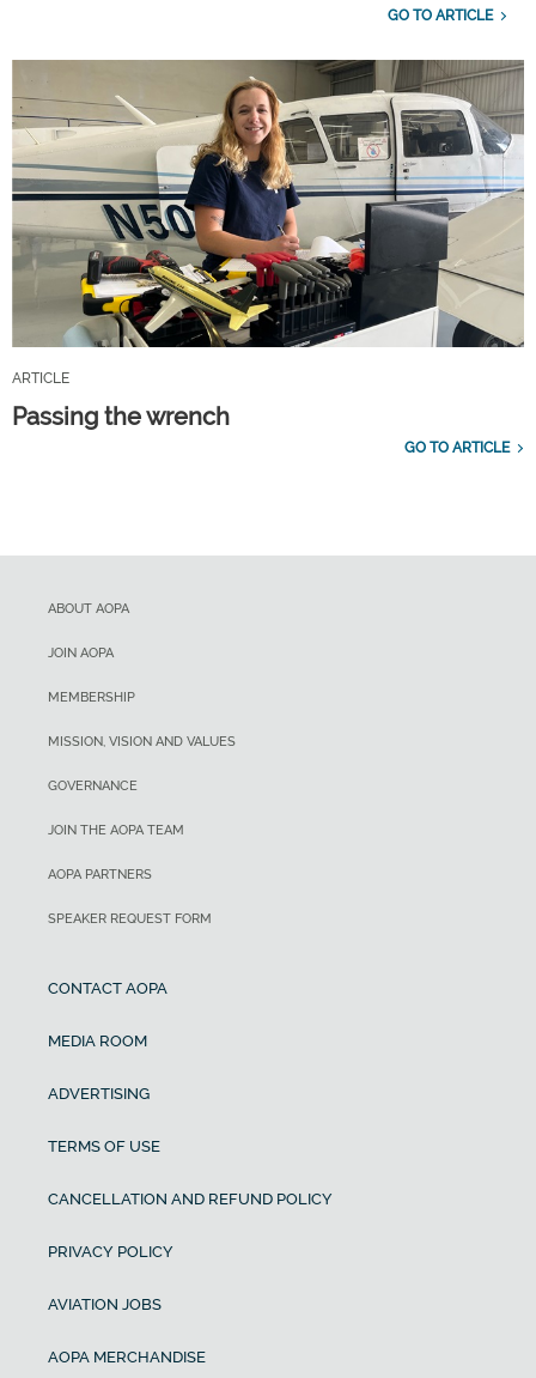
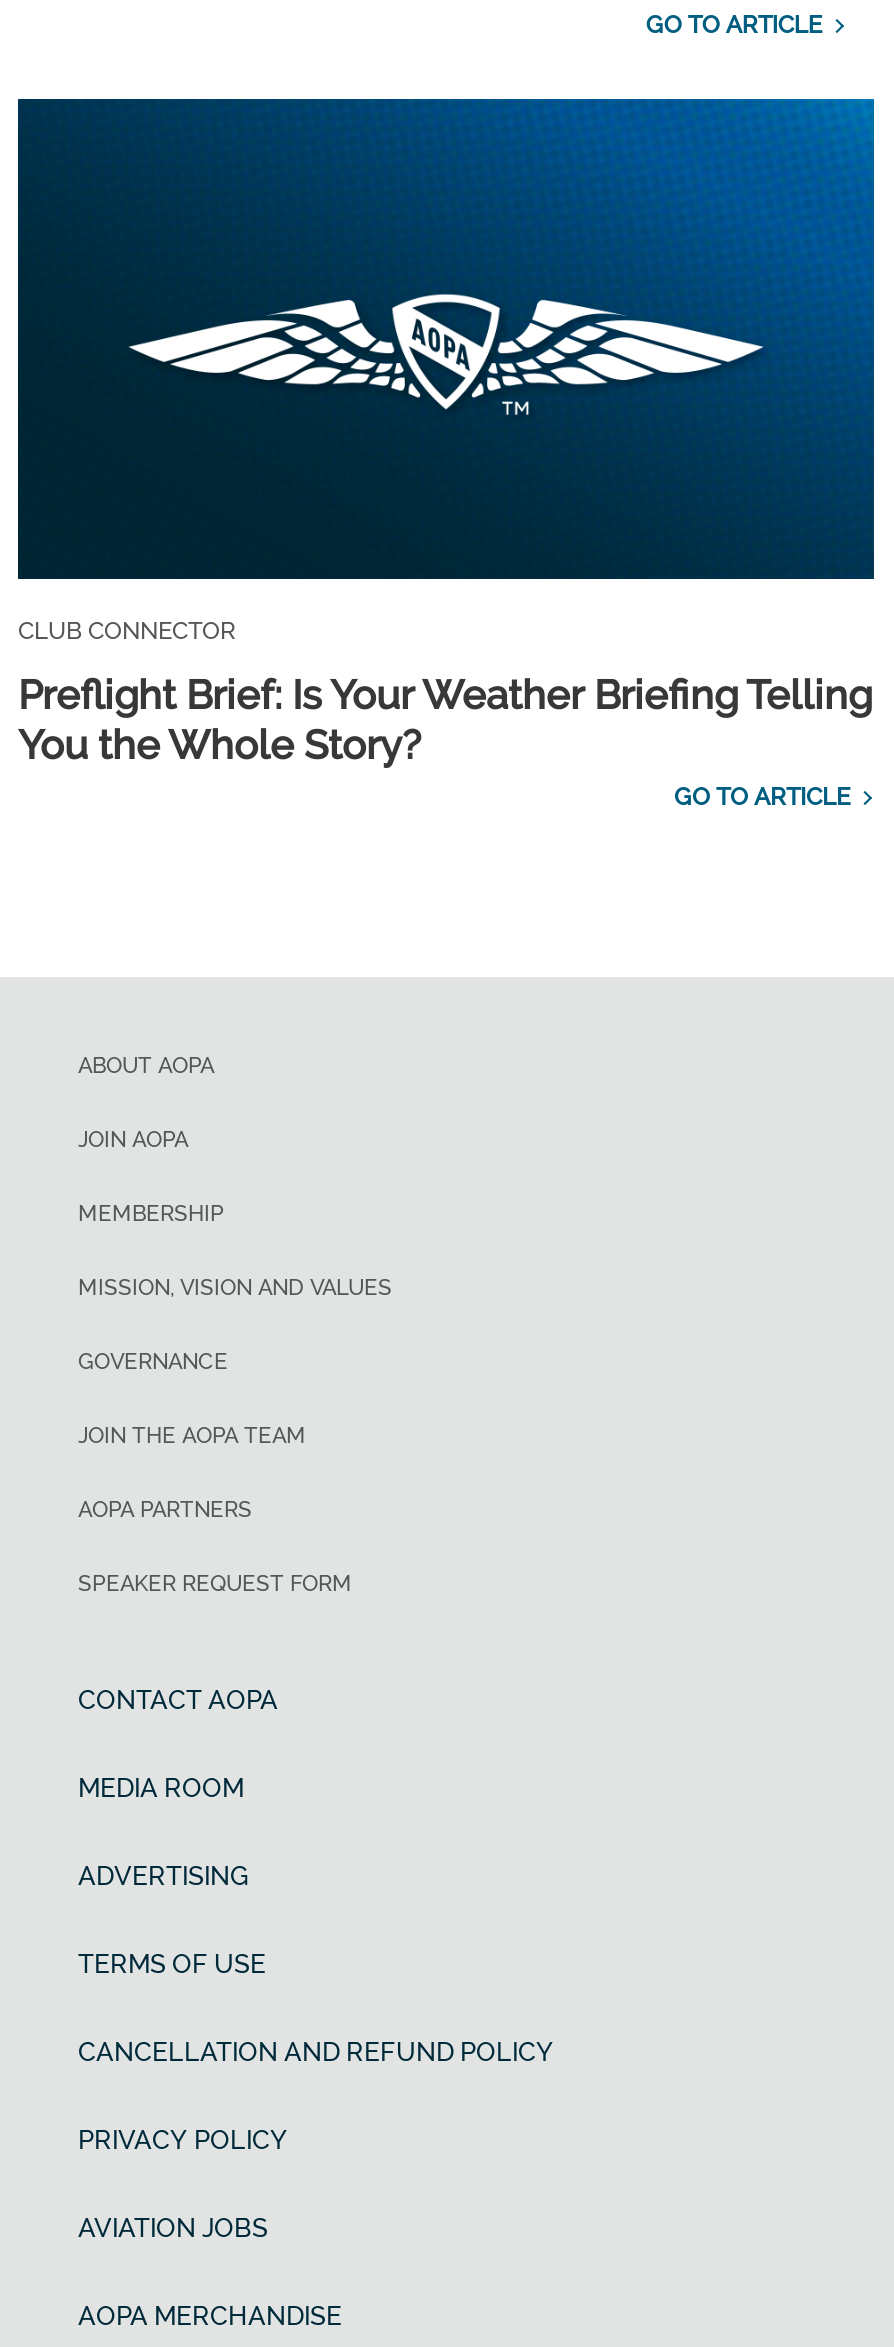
[11,59,525,387] [image] | ARTICLE -> [16,97,876,646] [image] | CLUB CONNECTOR
[12,403,230,431] Passing the wrench -> [18,672,872,770] Preflight Brief: Is Your Weather Briefing Telling | You the Whole Story?

